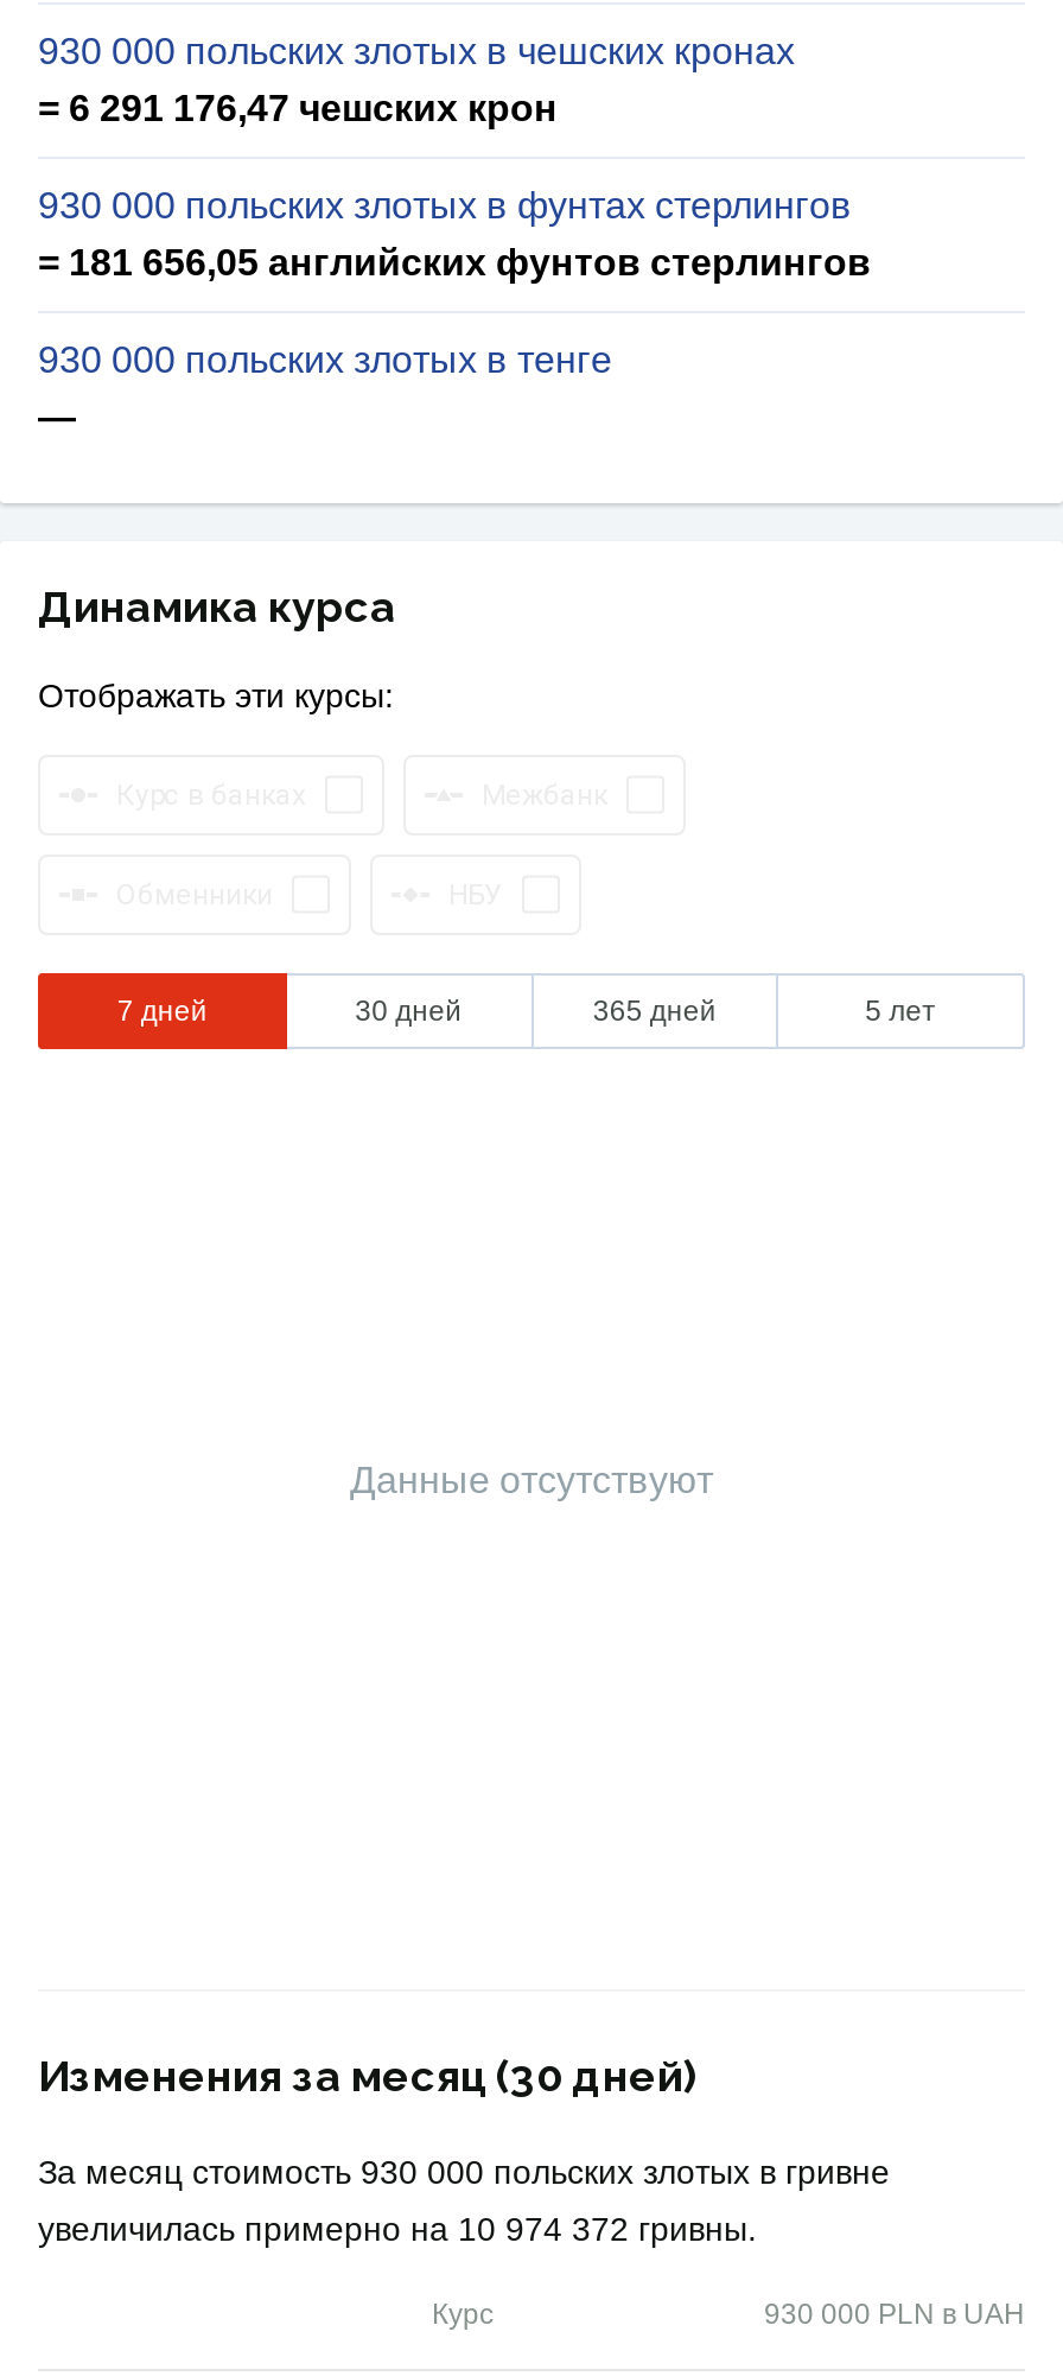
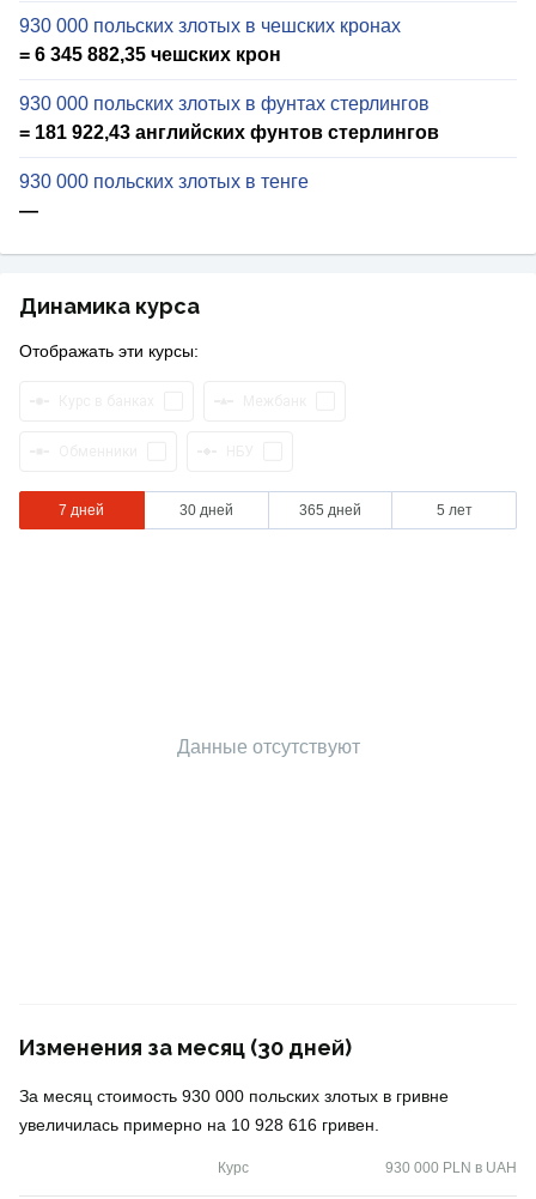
[38,88,558,129] = 6 291 176,47 чешских крон -> [19,45,281,65] = 6 345 882,35 чешских крон
[38,243,871,283] = 181 656,05 английских фунтов стерлингов -> [19,122,439,143] = 181 922,43 английских фунтов стерлингов
[38,2210,757,2248] увеличилась примерно на 10 974 372 гривны. -> [19,1115,379,1135] увеличилась примерно на 10 928 616 гривен.

